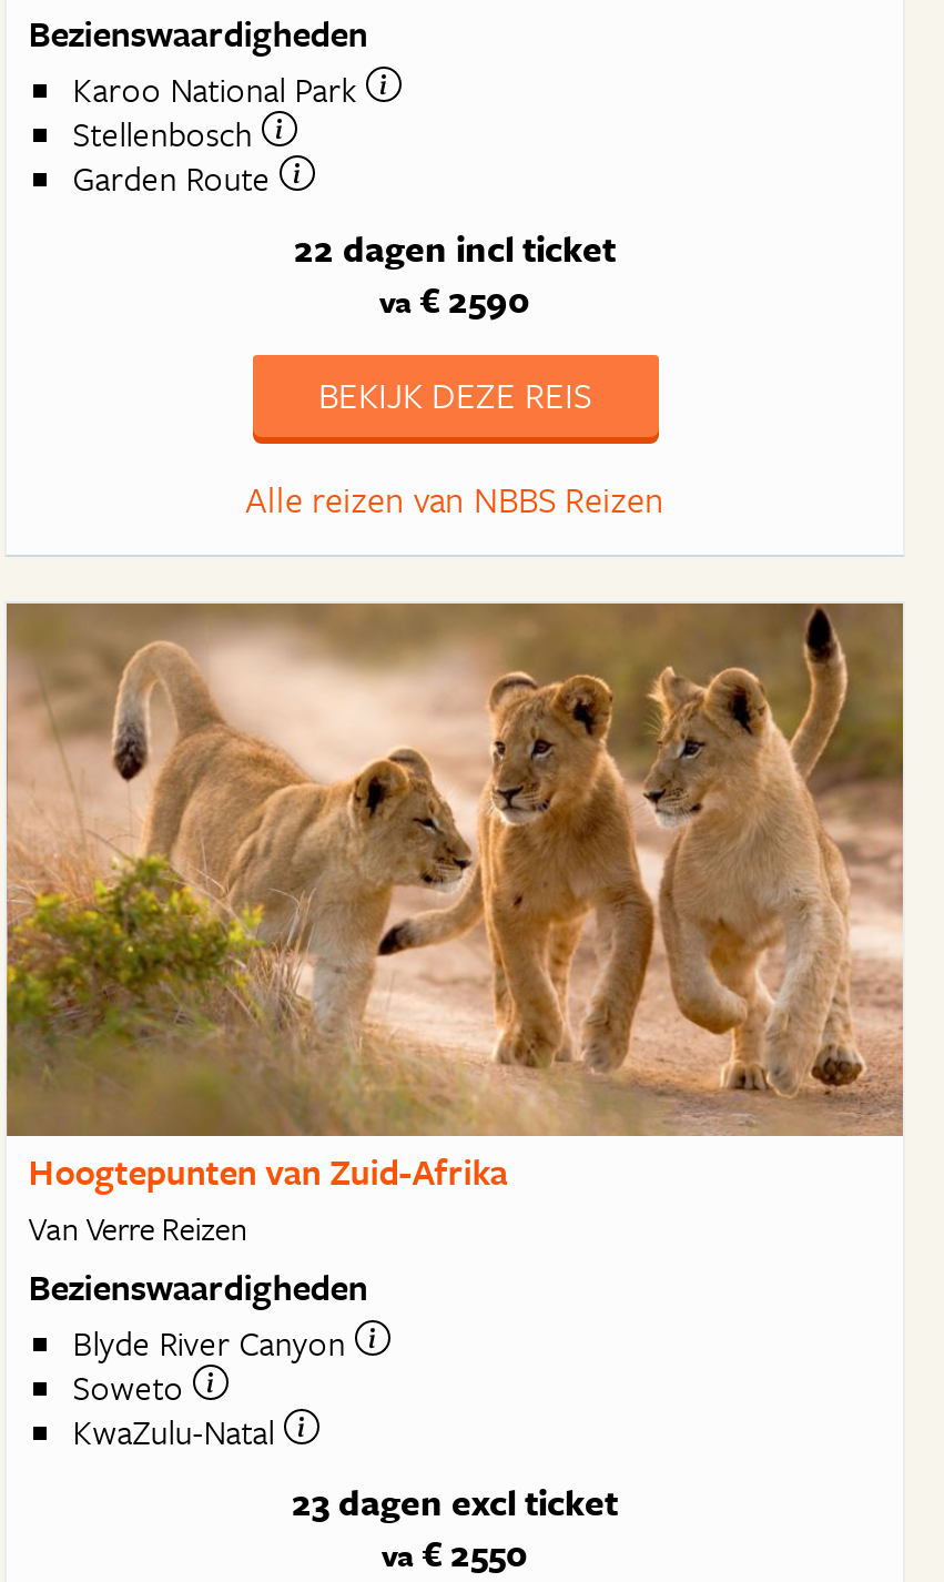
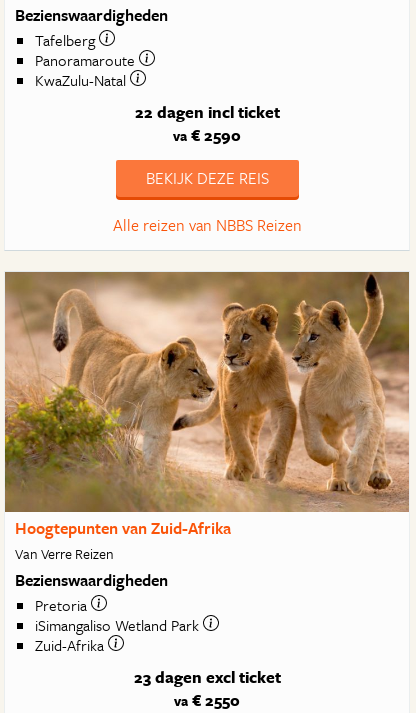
[73,65,366,203] Karoo National Park | Stellenbosch | Garden Route -> [35,29,139,71] Tafelberg | Panoramaroute
[73,1319,355,1412] Blyde River Canyon | Soweto -> [35,594,203,656] Pretoria | iSimangaliso Wetland Park | Zuid-Afrika
moved [73,1408,284,1456] -> [35,69,130,91]: KwaZulu-Natal

